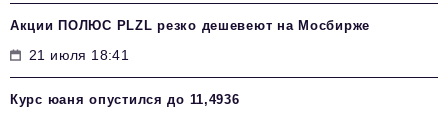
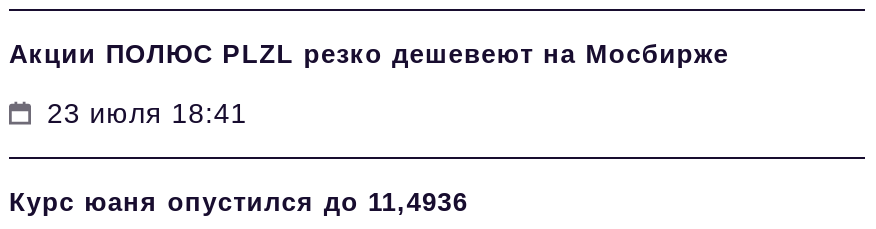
[29,47,129,63] 21 июля 18:41 -> [47,97,247,129] 23 июля 18:41

